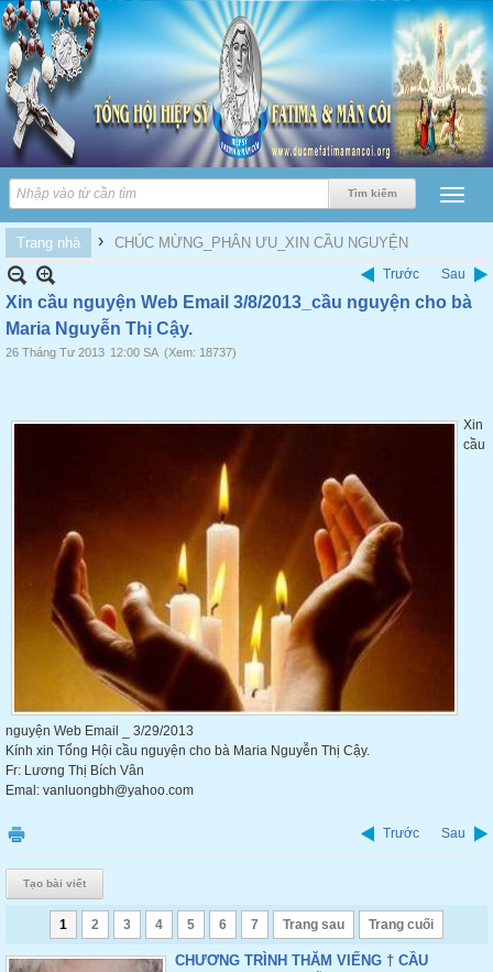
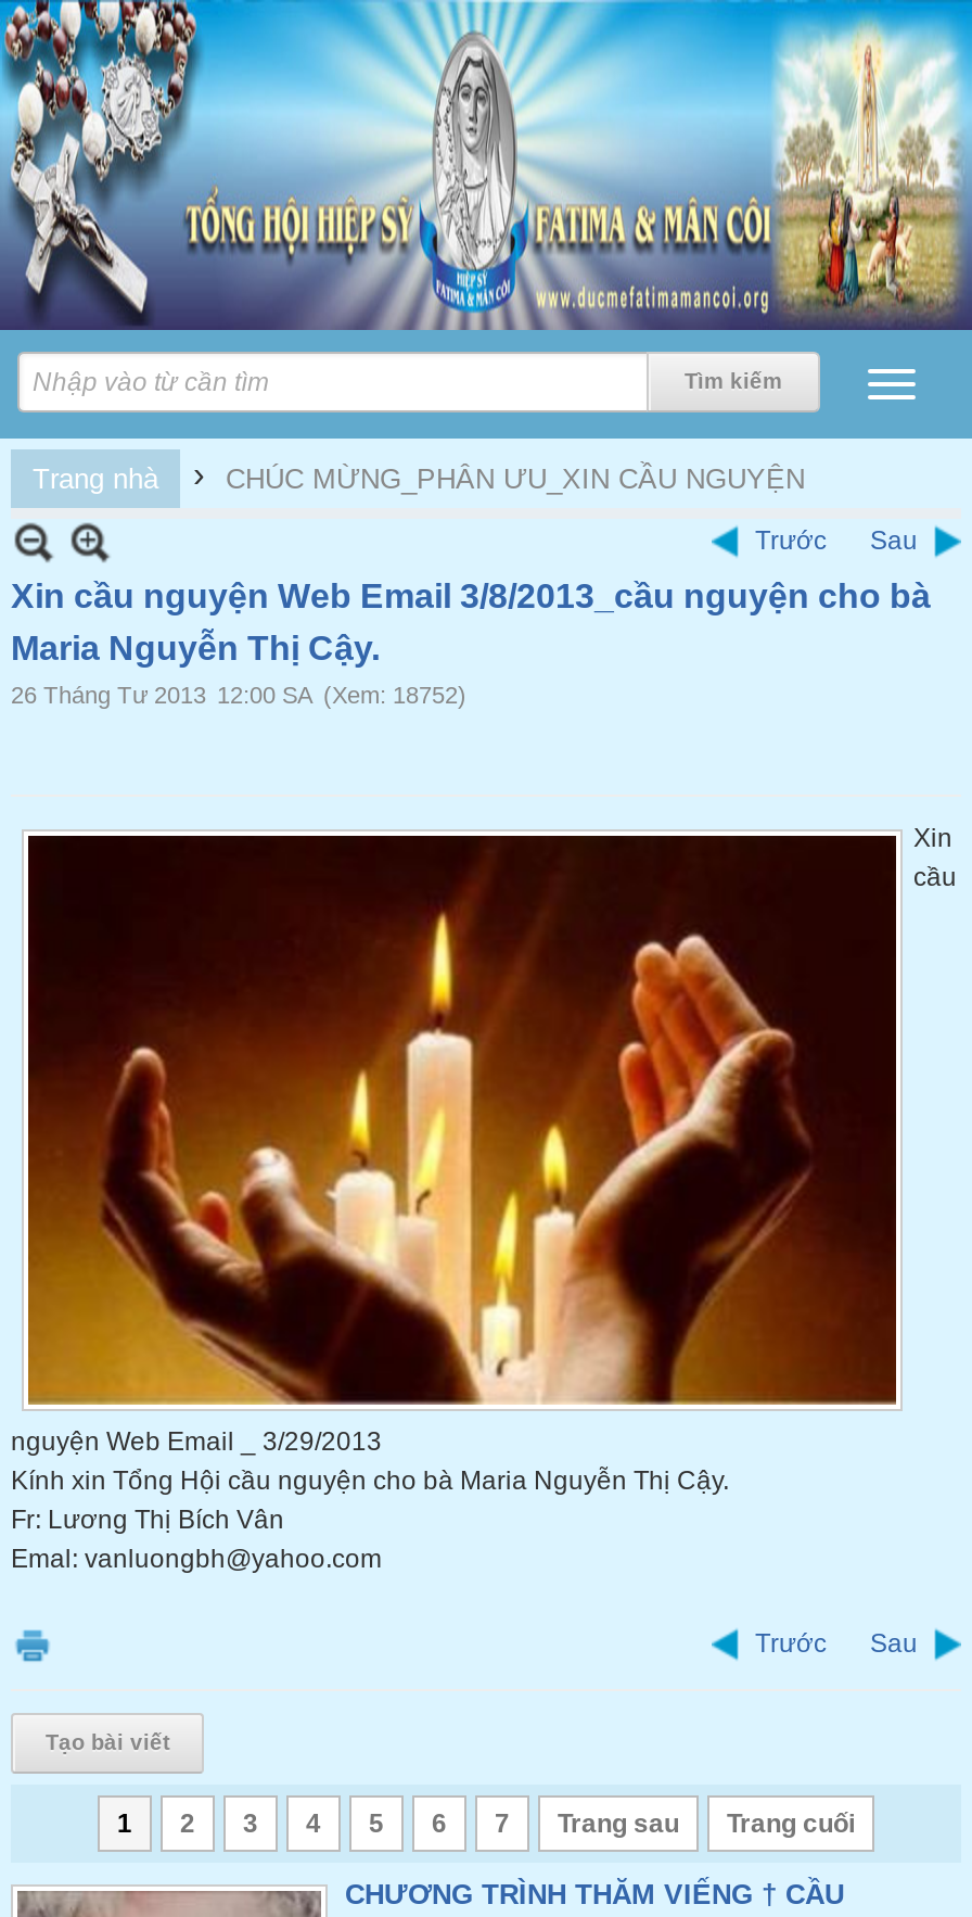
[6,346,237,359] 26 Tháng Tư 2013 12:00 SA (Xem: 18737) -> [11,682,466,708] 26 Tháng Tư 2013 12:00 SA (Xem: 18752)

